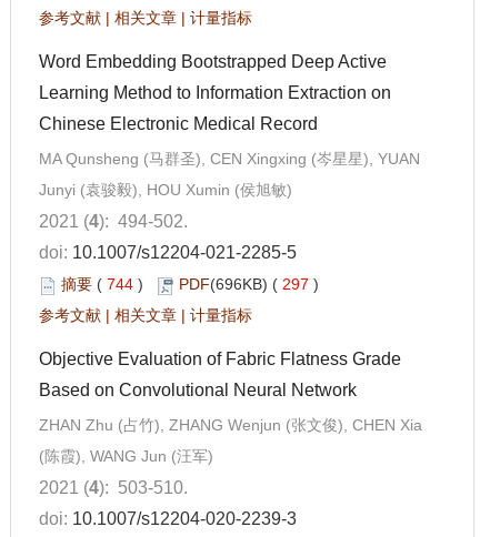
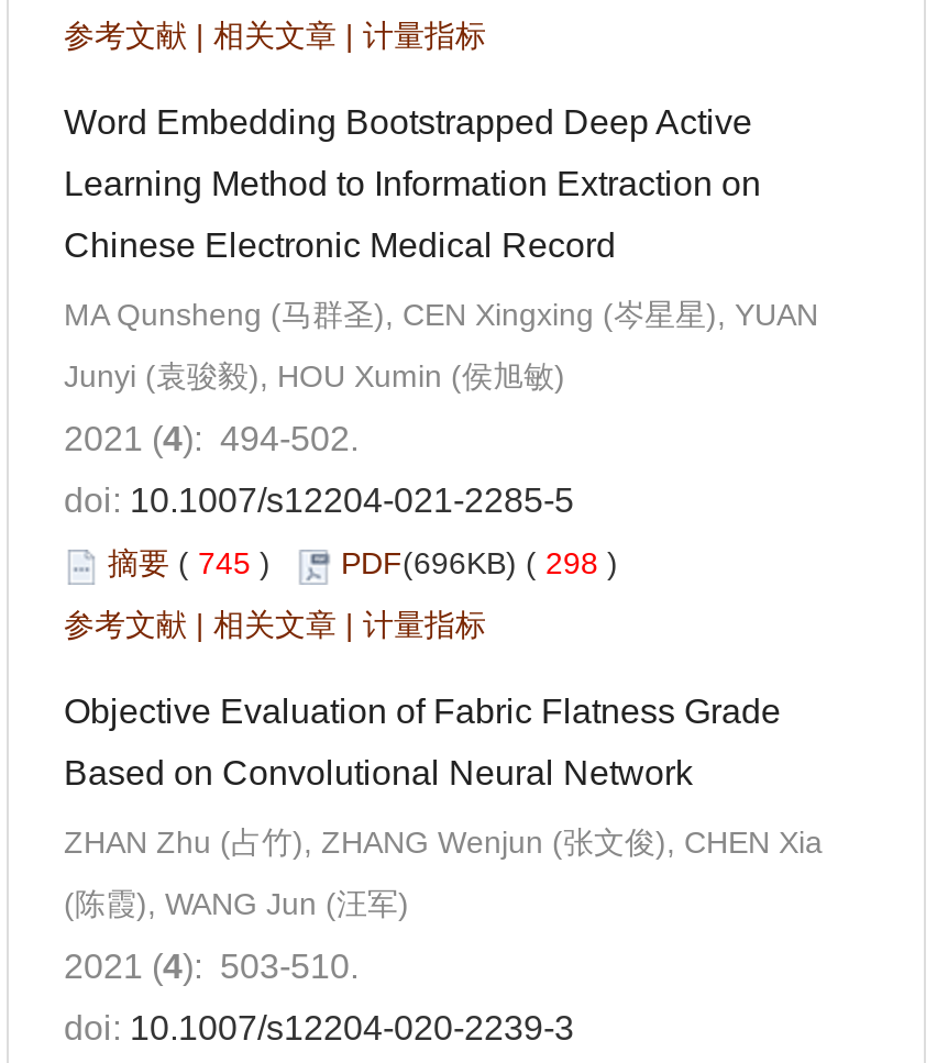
[61,276,157,293] 摘要(744) -> [108,546,297,581] 摘要(745)
[179,276,328,293] PDF(696KB) (297) -> [341,546,636,581] PDF(696KB) (298)

